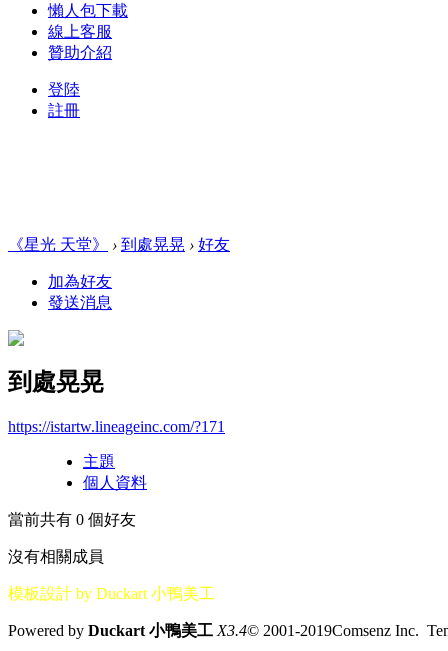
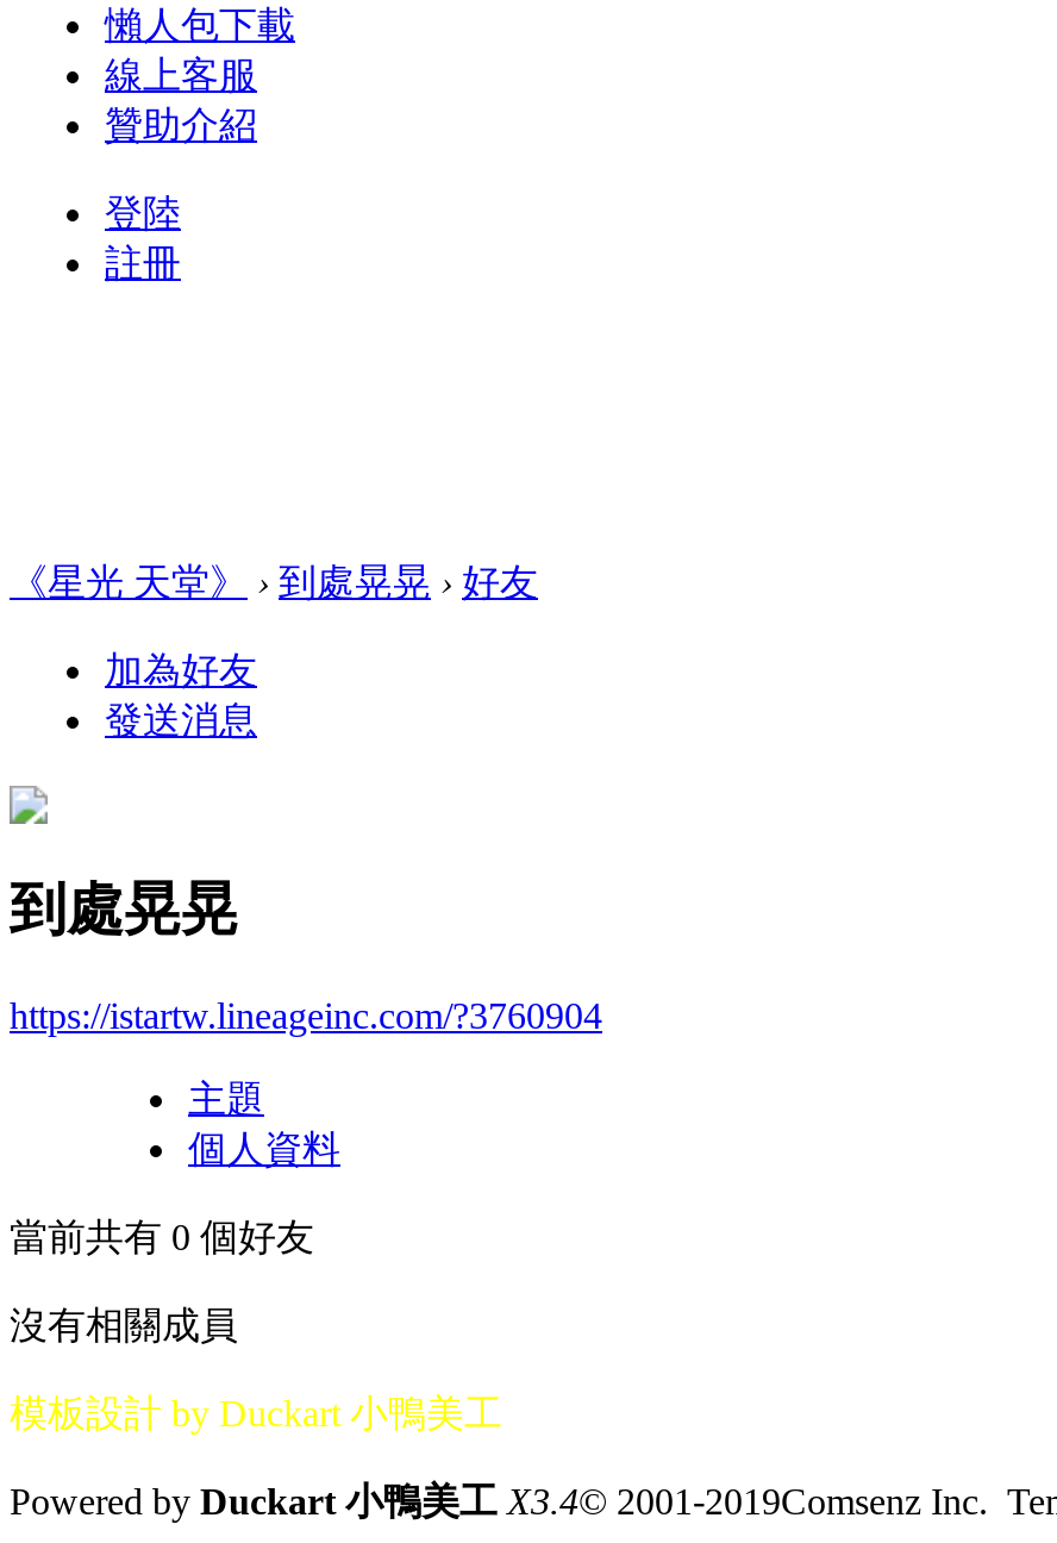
[8,418,225,435] https://istartw.lineageinc.com/?171 -> [10,994,602,1035] https://istartw.lineageinc.com/?3760904

